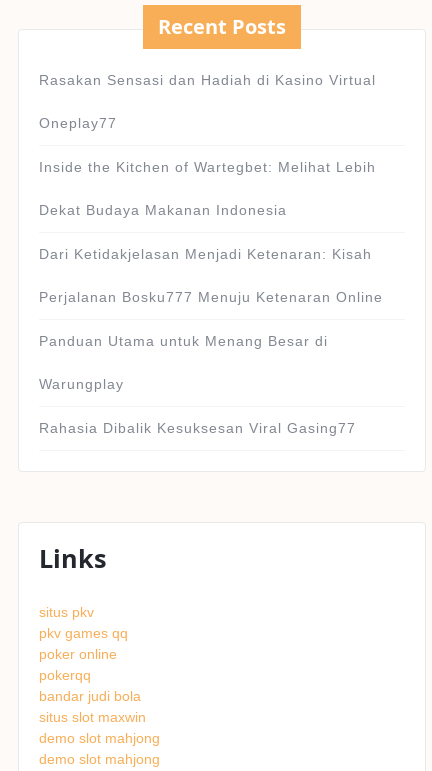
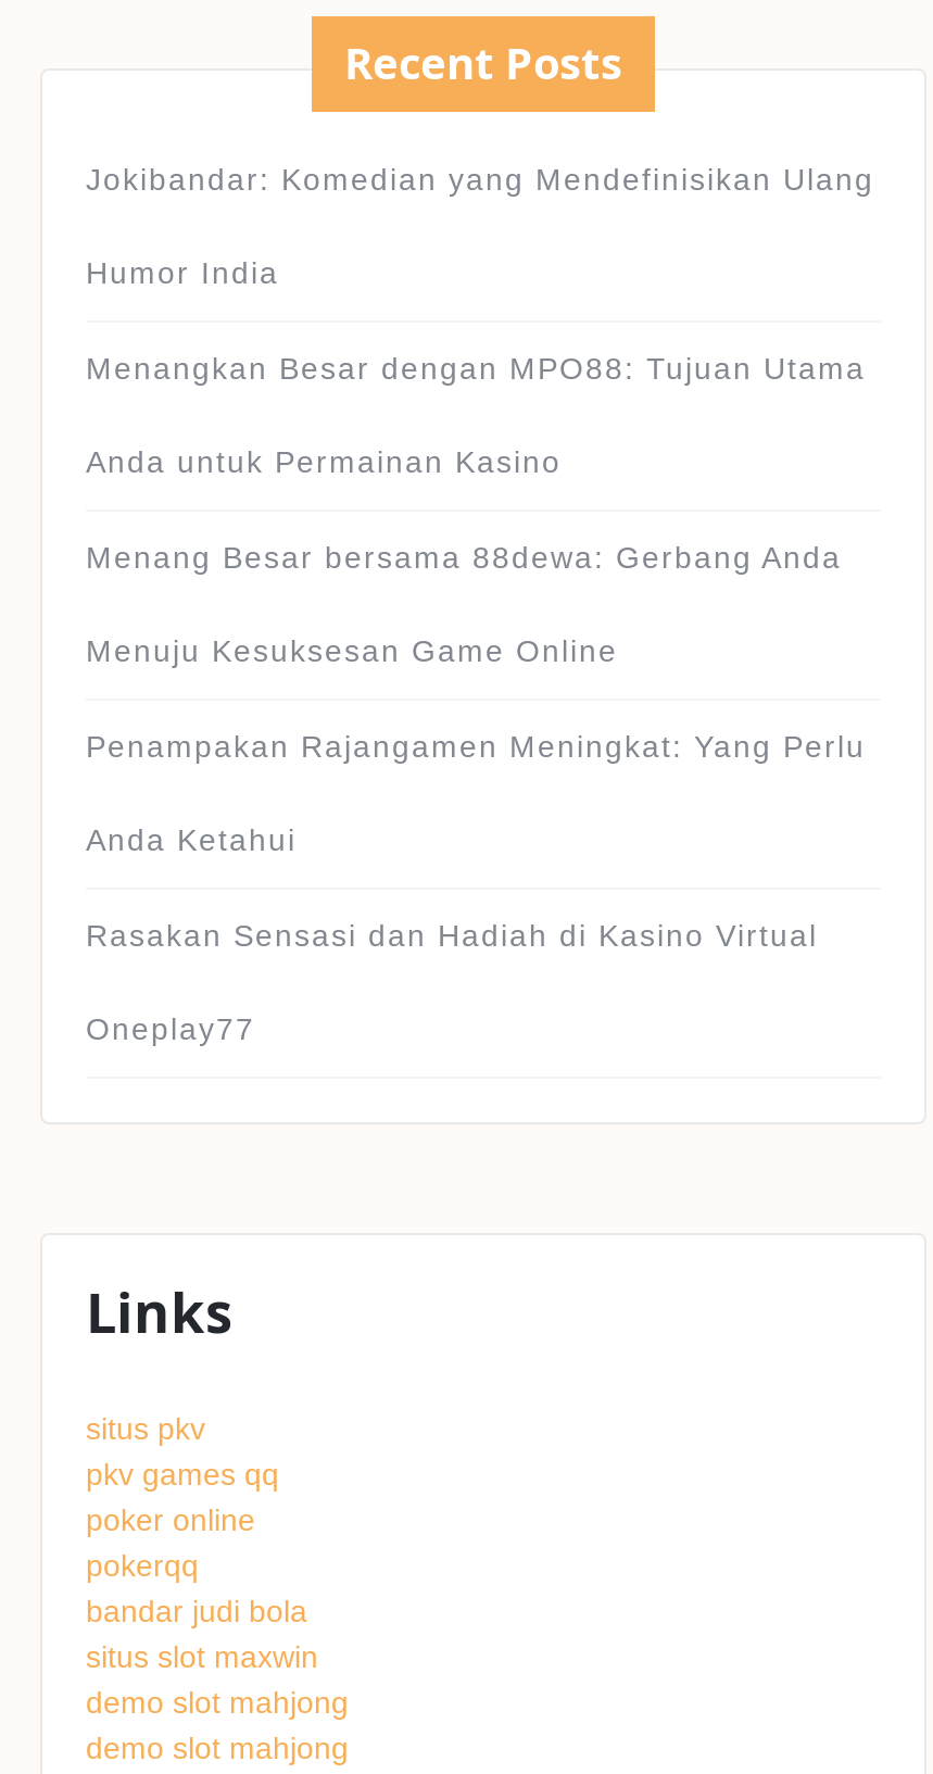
none -> [86,162,874,857] Jokibandar: Komedian yang Mendefinisikan Ulang | Humor India | Menangkan Besar dengan MPO88: Tujuan Utama | Anda untuk Permainan Kasino | Menang Besar bersama 88dewa: Gerbang Anda | Menuju Kesuksesan Game Online | Penampakan Rajangamen Meningkat: Yang Perlu | Anda Ketahui
moved [39,72,376,131] -> [86,918,818,1046]: Rasakan Sensasi dan Hadiah di Kasino Virtual | Oneplay77
[39,159,383,436] Inside the Kitchen of Wartegbet: Melihat Lebih | Dekat Budaya Makanan Indonesia | Dari Ketidakjelasan Menjadi Ketenaran: Kisah | Perjalanan Bosku777 Menuju Ketenaran Online | Panduan Utama untuk Menang Besar di | Warungplay | Rahasia Dibalik Kesuksesan Viral Gasing77 -> none

